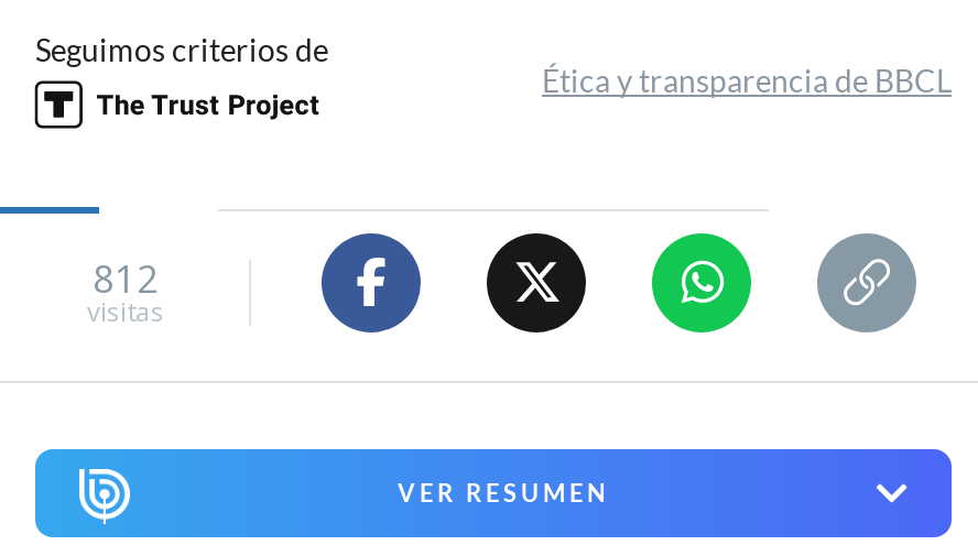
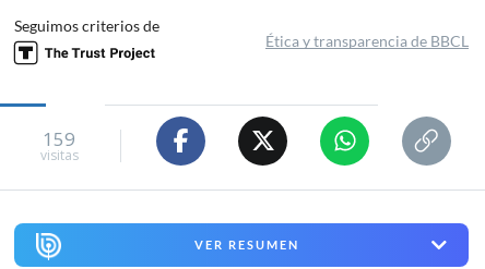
[93,253,159,304] 812 -> [43,126,75,151] 159

